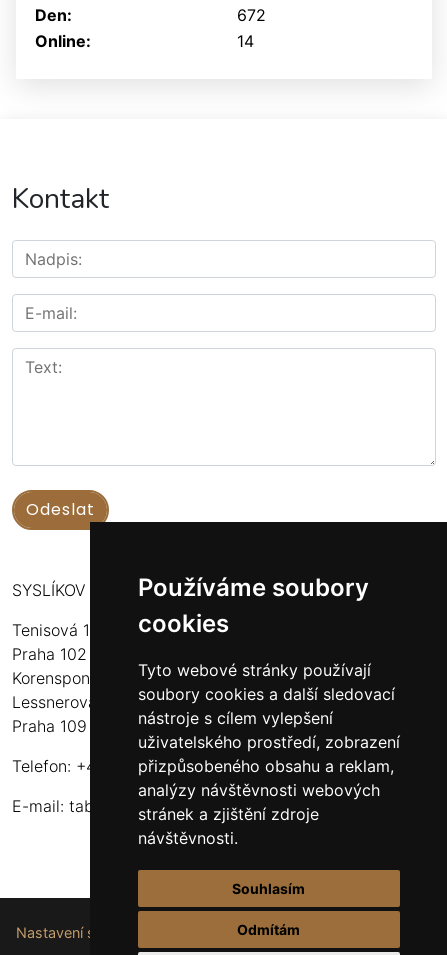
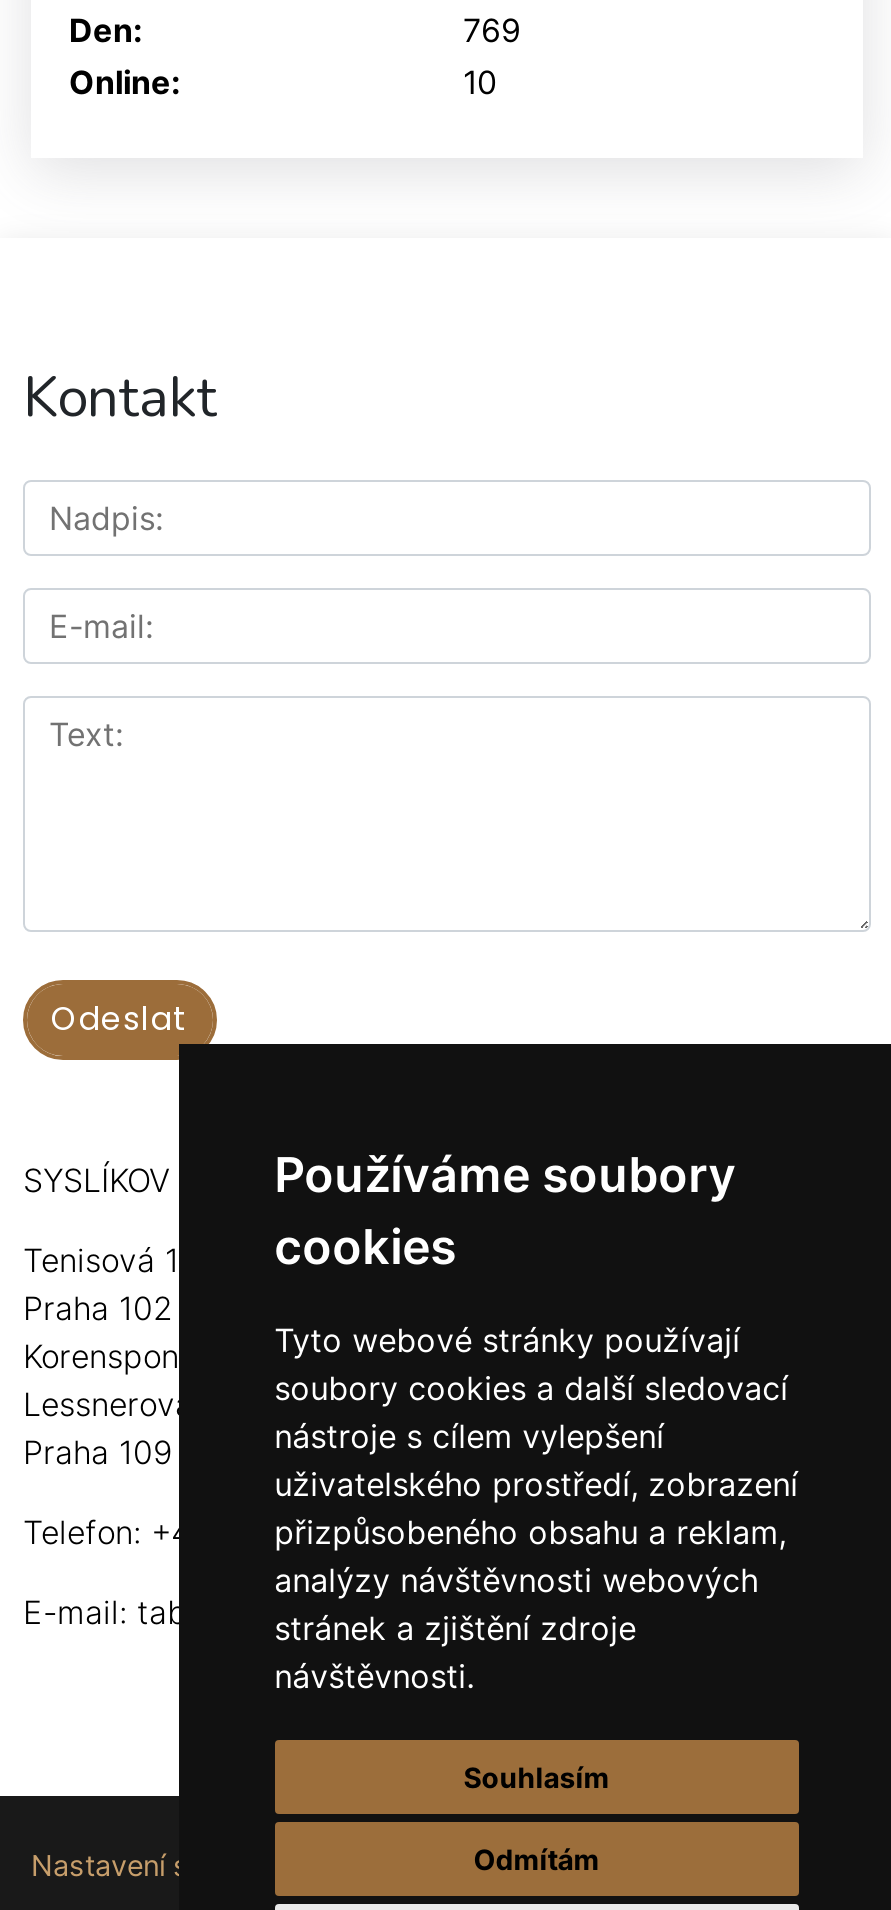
[237,5,266,25] 672 -> [463,10,521,50] 769
[237,31,254,51] 14 -> [463,62,497,102] 10

